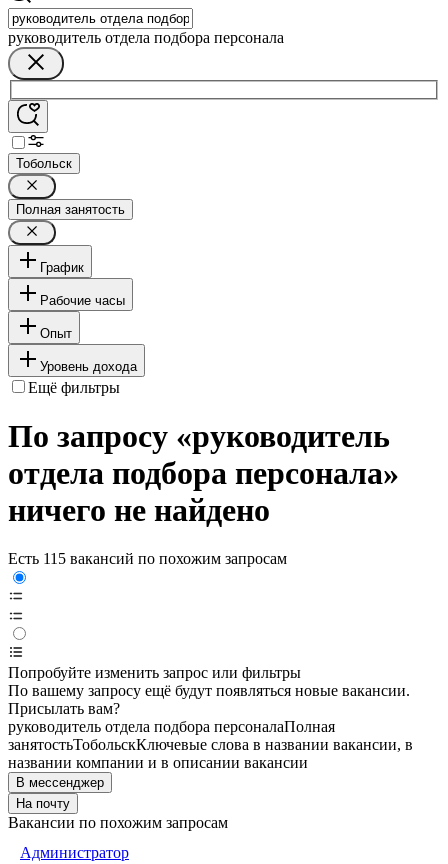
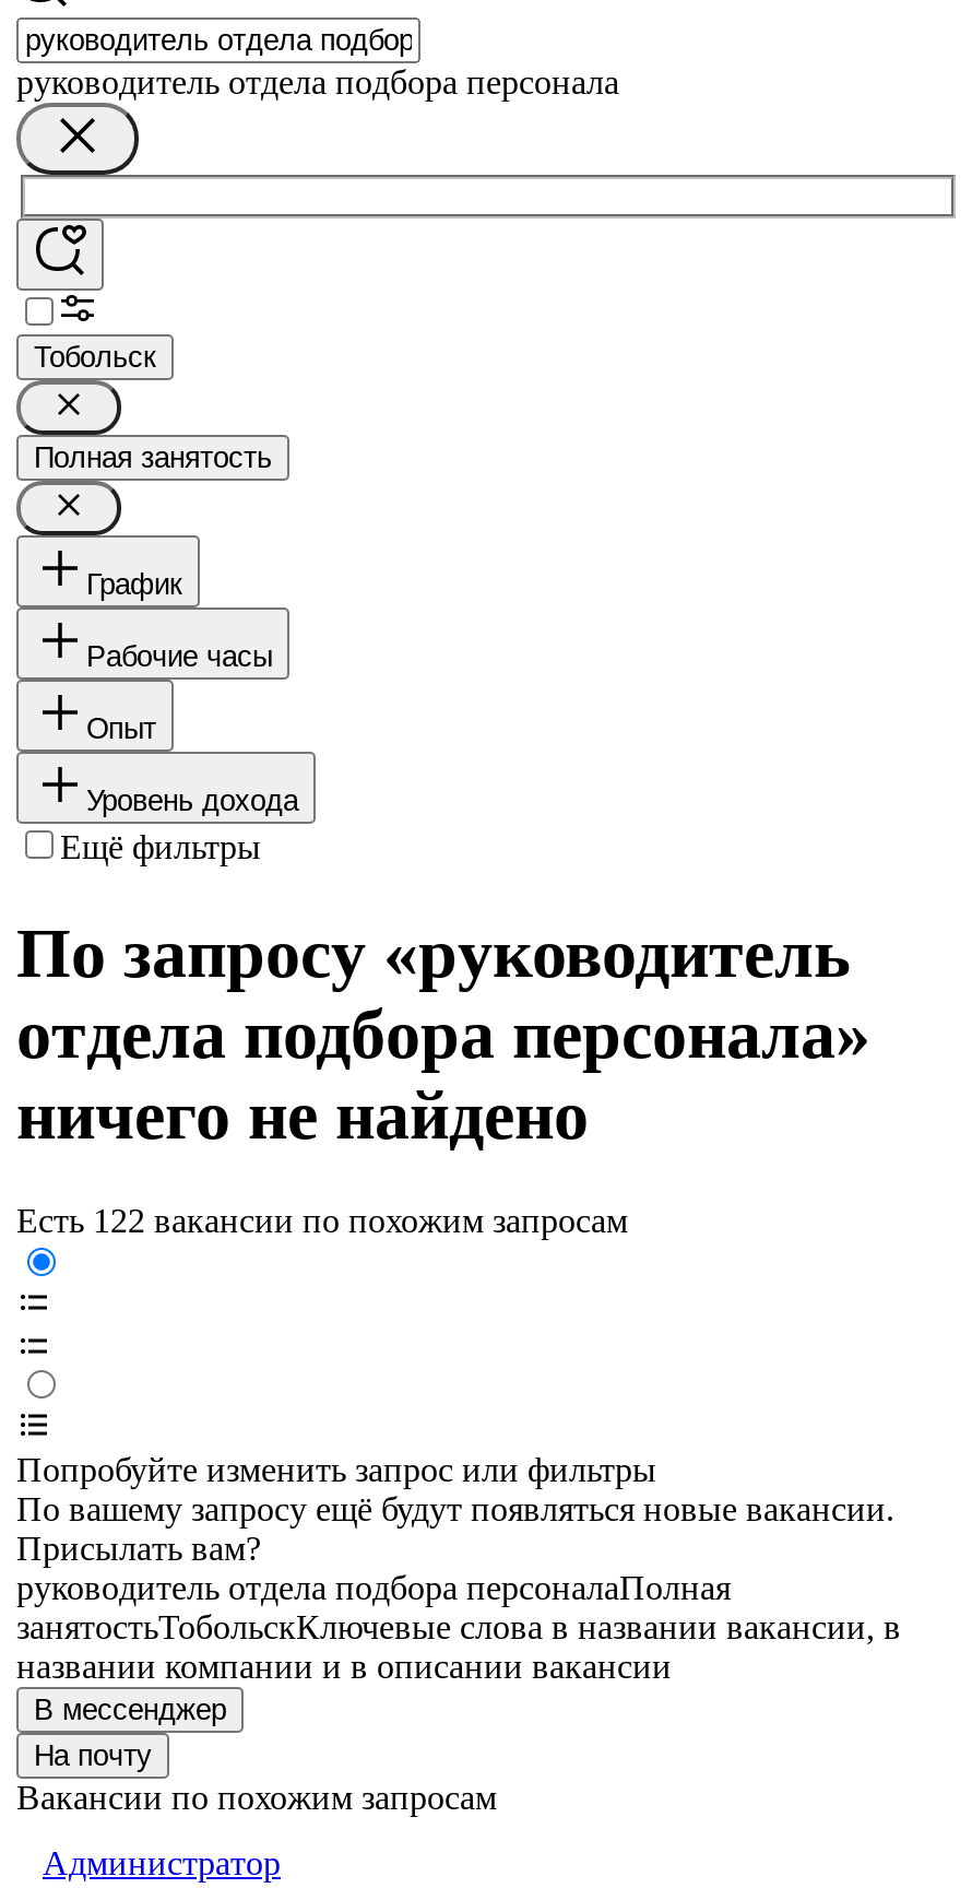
[8,550,287,567] Есть 115 вакансий по похожим запросам -> [16,1203,628,1240] Есть 122 вакансии по похожим запросам

